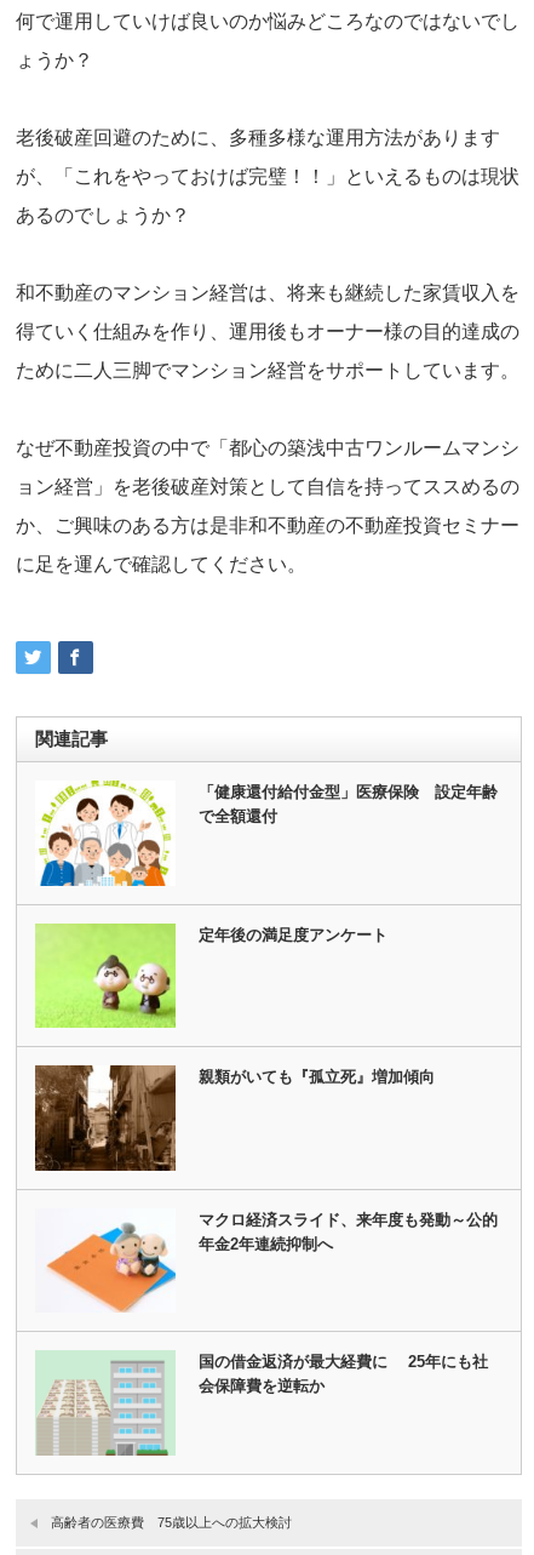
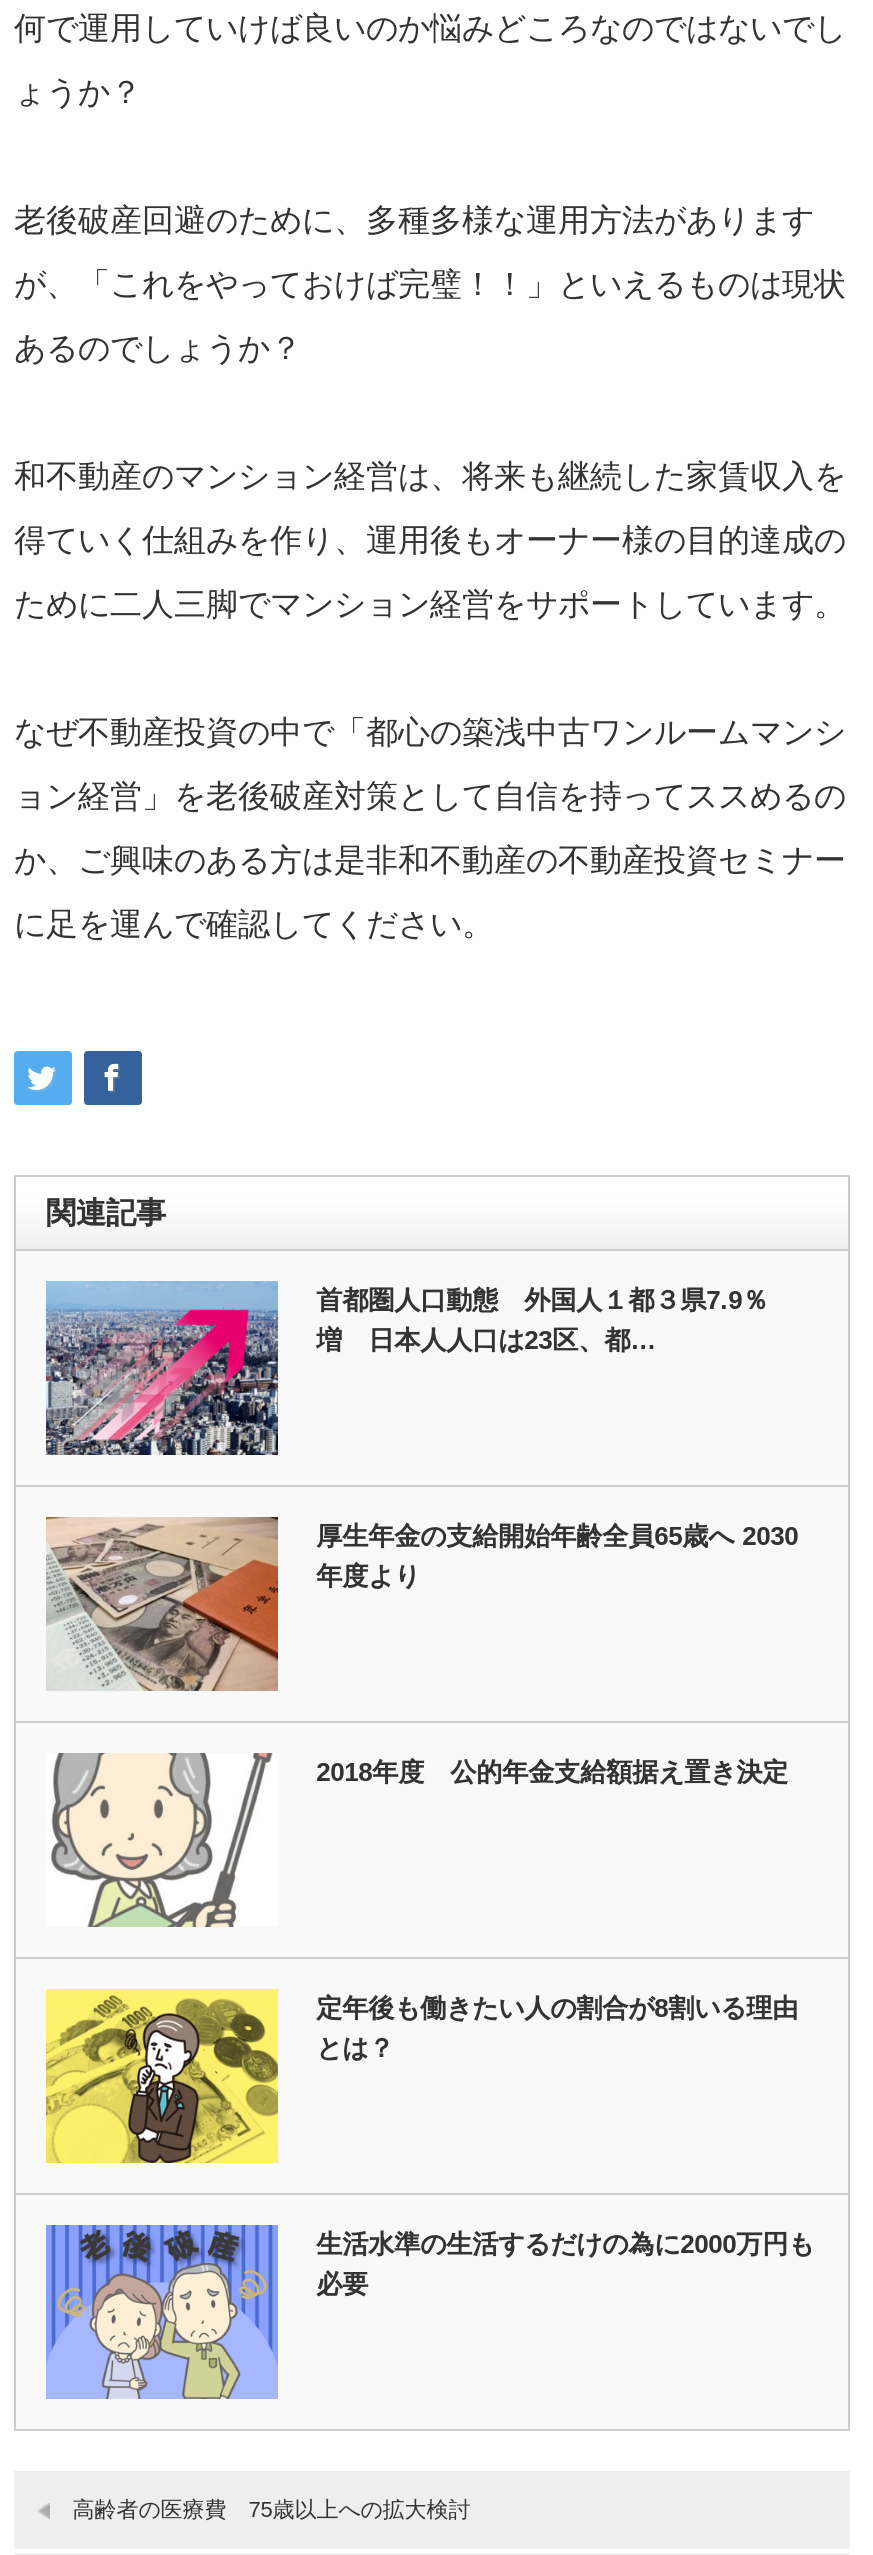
[35,779,498,887] [image] | 「健康還付給付金型」医療保険 設定年齢 | で全額還付 -> [44,1279,768,1457] [image] | 首都圏人口動態 外国人１都３県7.9％ | 増 日本人人口は23区、都…
[35,922,388,1029] [image] | 定年後の満足度アンケート -> [46,1515,798,1693] [image] | 厚生年金の支給開始年齢全員65歳へ 2030 | 年度より
[34,1064,435,1172] [image] | 親類がいても『孤立死』増加傾向 -> [46,1751,788,1929] [image] | 2018年度 公的年金支給額据え置き決定
[35,1210,498,1313] [image] | マクロ経済スライド、来年度も発動～公的 | 年金2年連続抑制へ -> [44,1987,798,2165] [image] | 定年後も働きたい人の割合が8割いる理由 | とは？
[35,1351,488,1457] [image] | 国の借金返済が最大経費に 25年にも社 | 会保障費を逆転か -> [44,2223,814,2401] [image] | 生活水準の生活するだけの為に2000万円も | 必要

